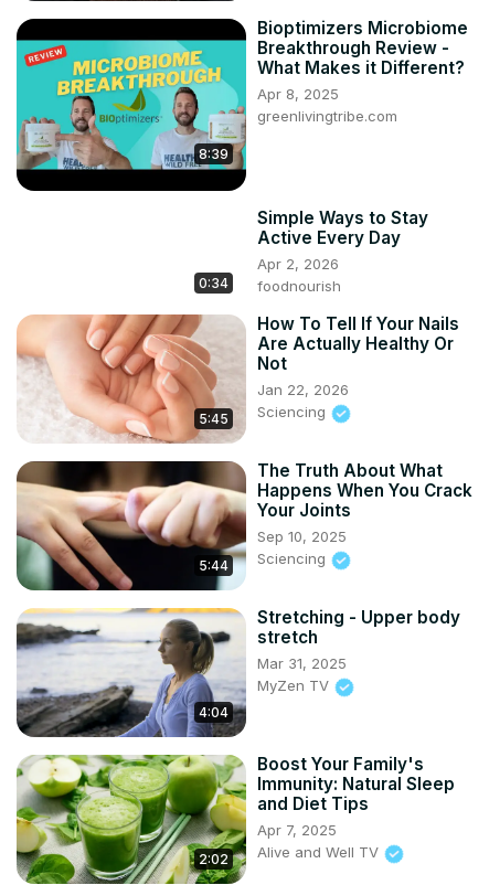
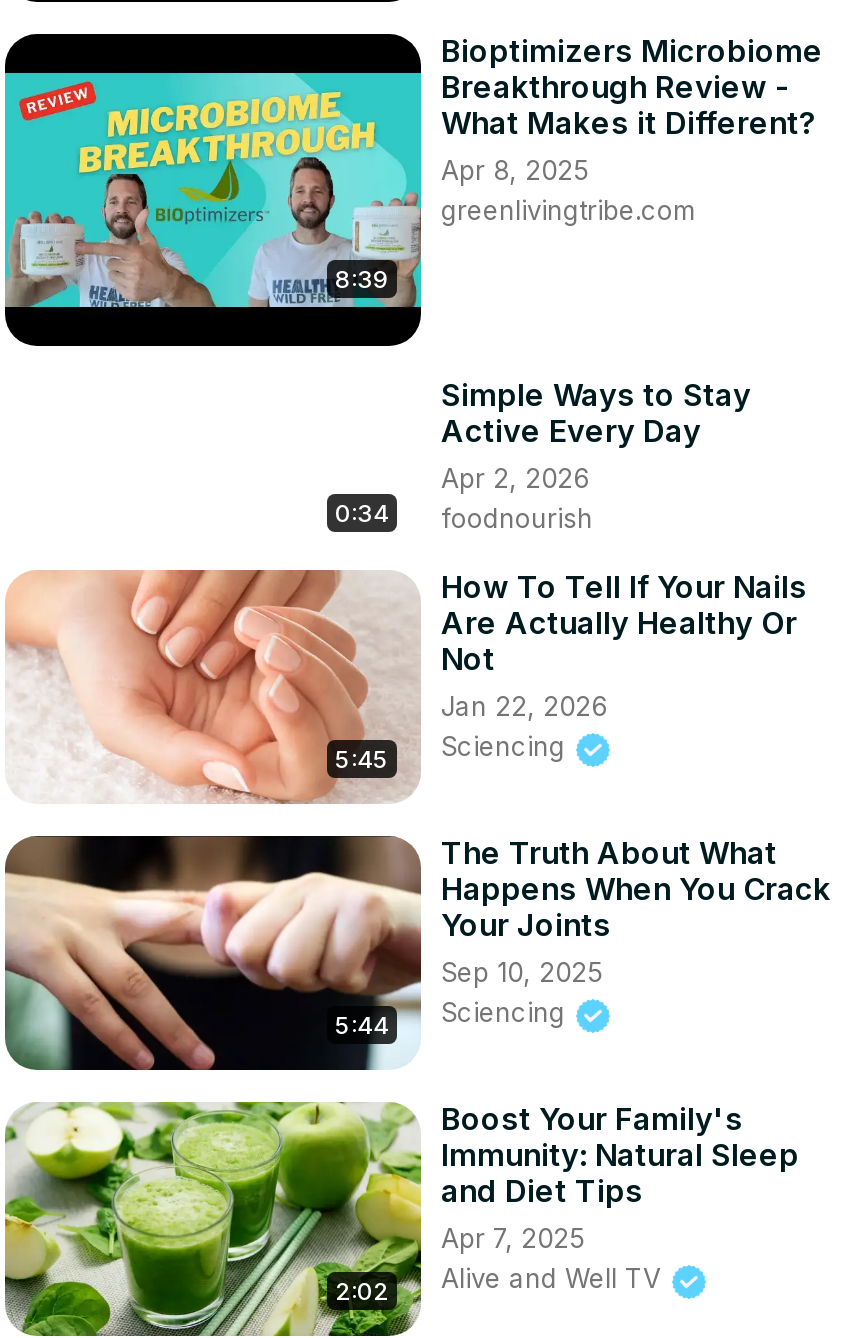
[15,607,246,738] [image] | 4:04 -> none
[257,607,460,694] Stretching - Upper body | stretch | Mar 31, 2025 | MyZen TV -> none

